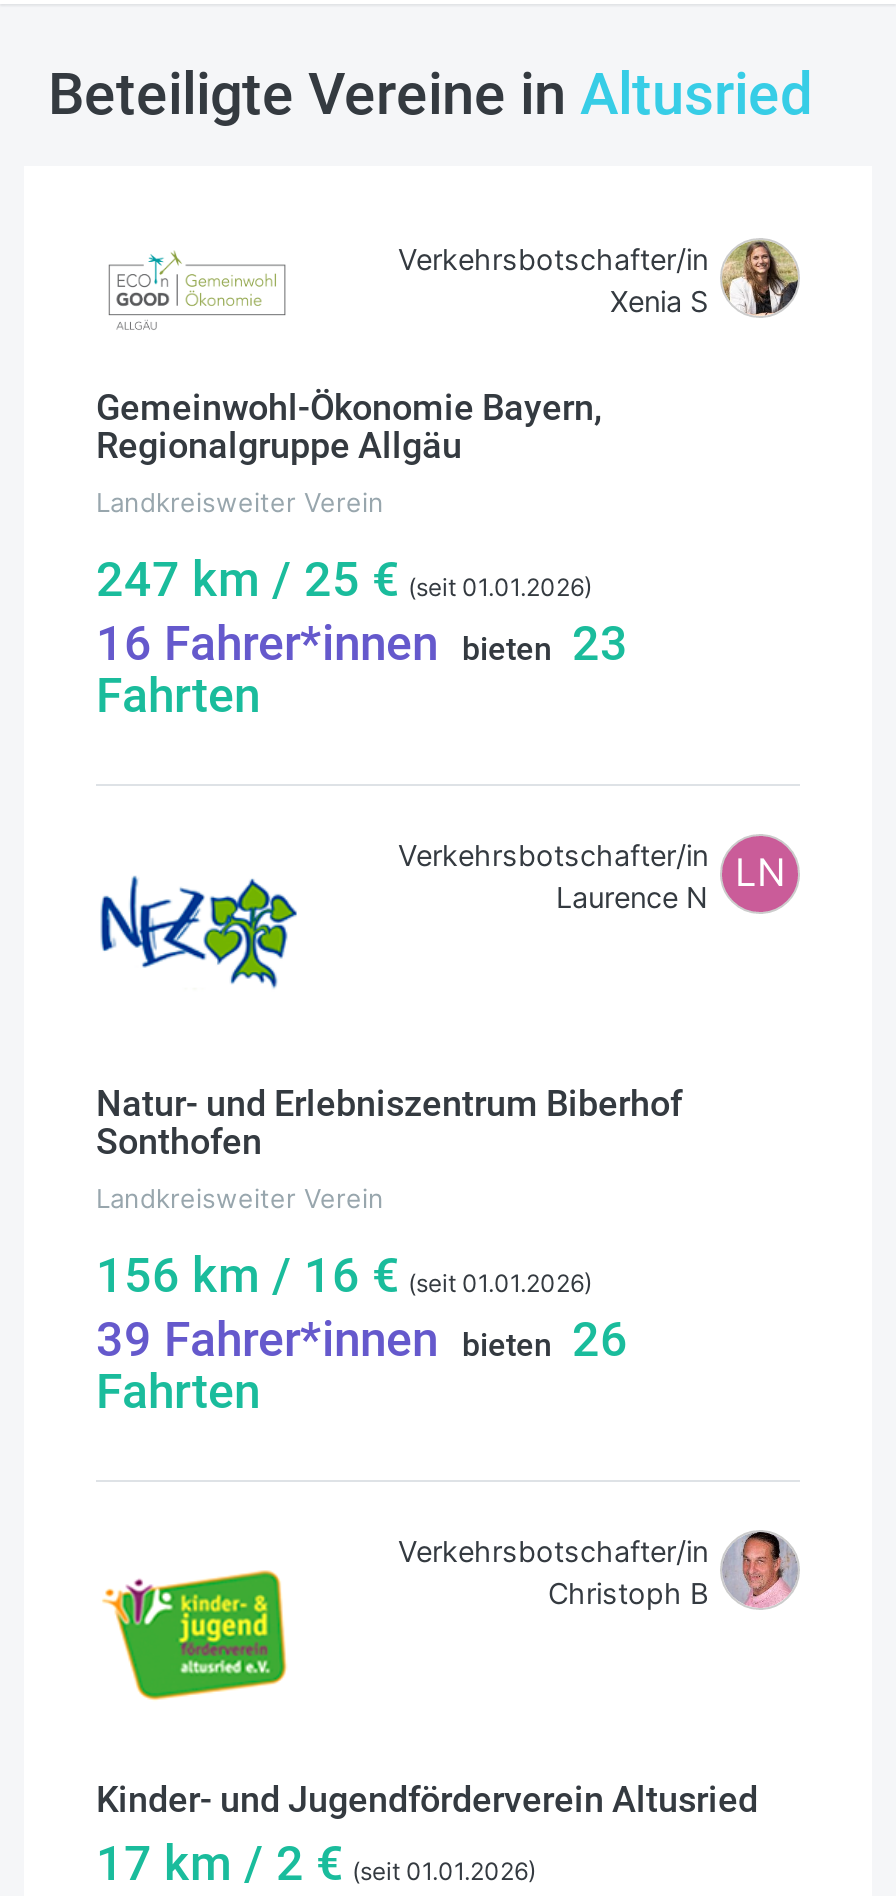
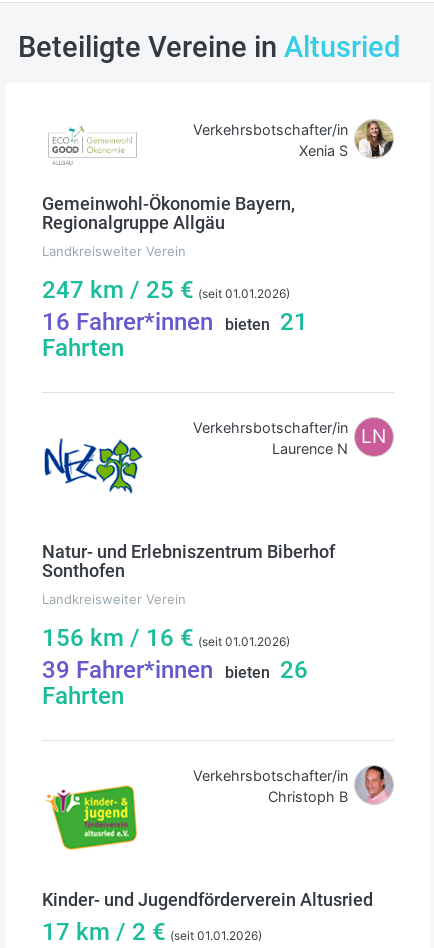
[96,615,628,671] 16 Fahrer*innen bieten 23 -> [42,308,308,336] 16 Fahrer*innen bieten 21

